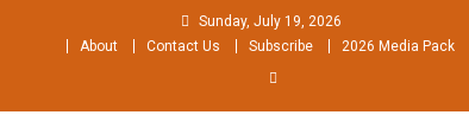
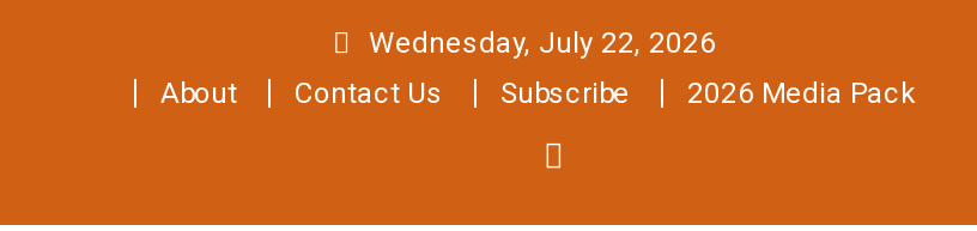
[198,13,341,30] Sunday, July 19, 2026 -> [369,26,716,60] Wednesday, July 22, 2026

